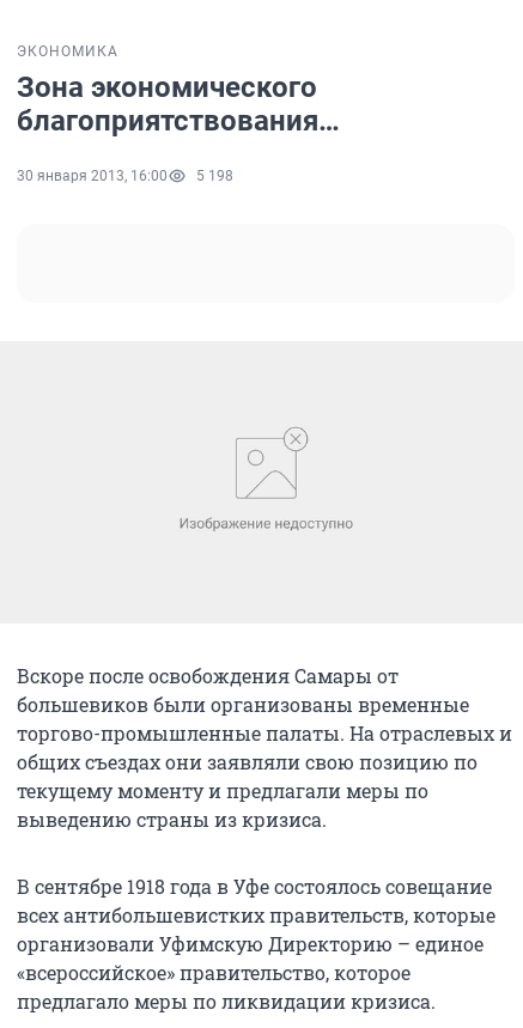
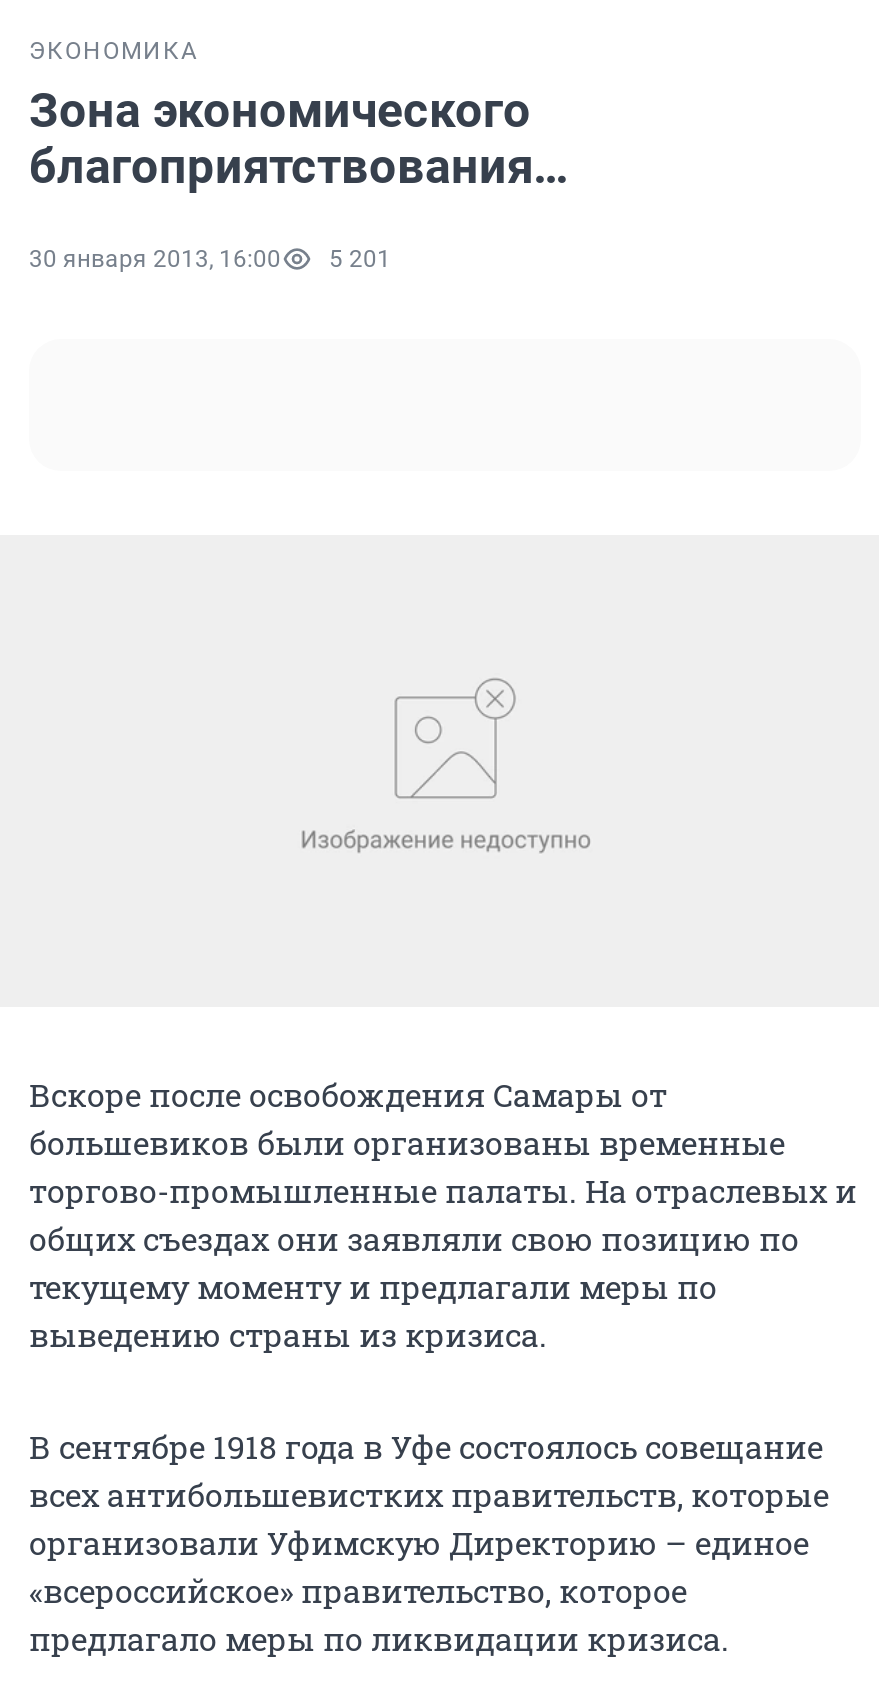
[17,168,233,184] 30 января 2013, 16:00 5 198 -> [29,245,391,273] 30 января 2013, 16:00 5 201

